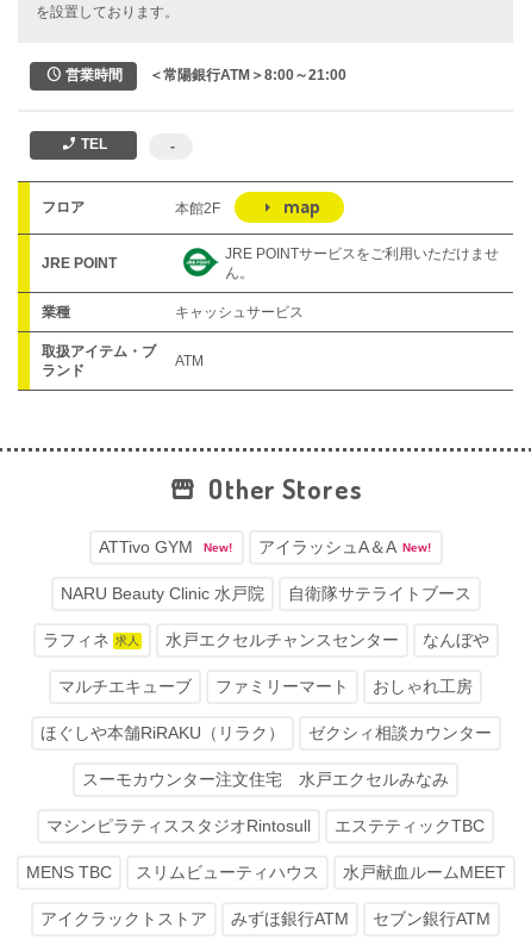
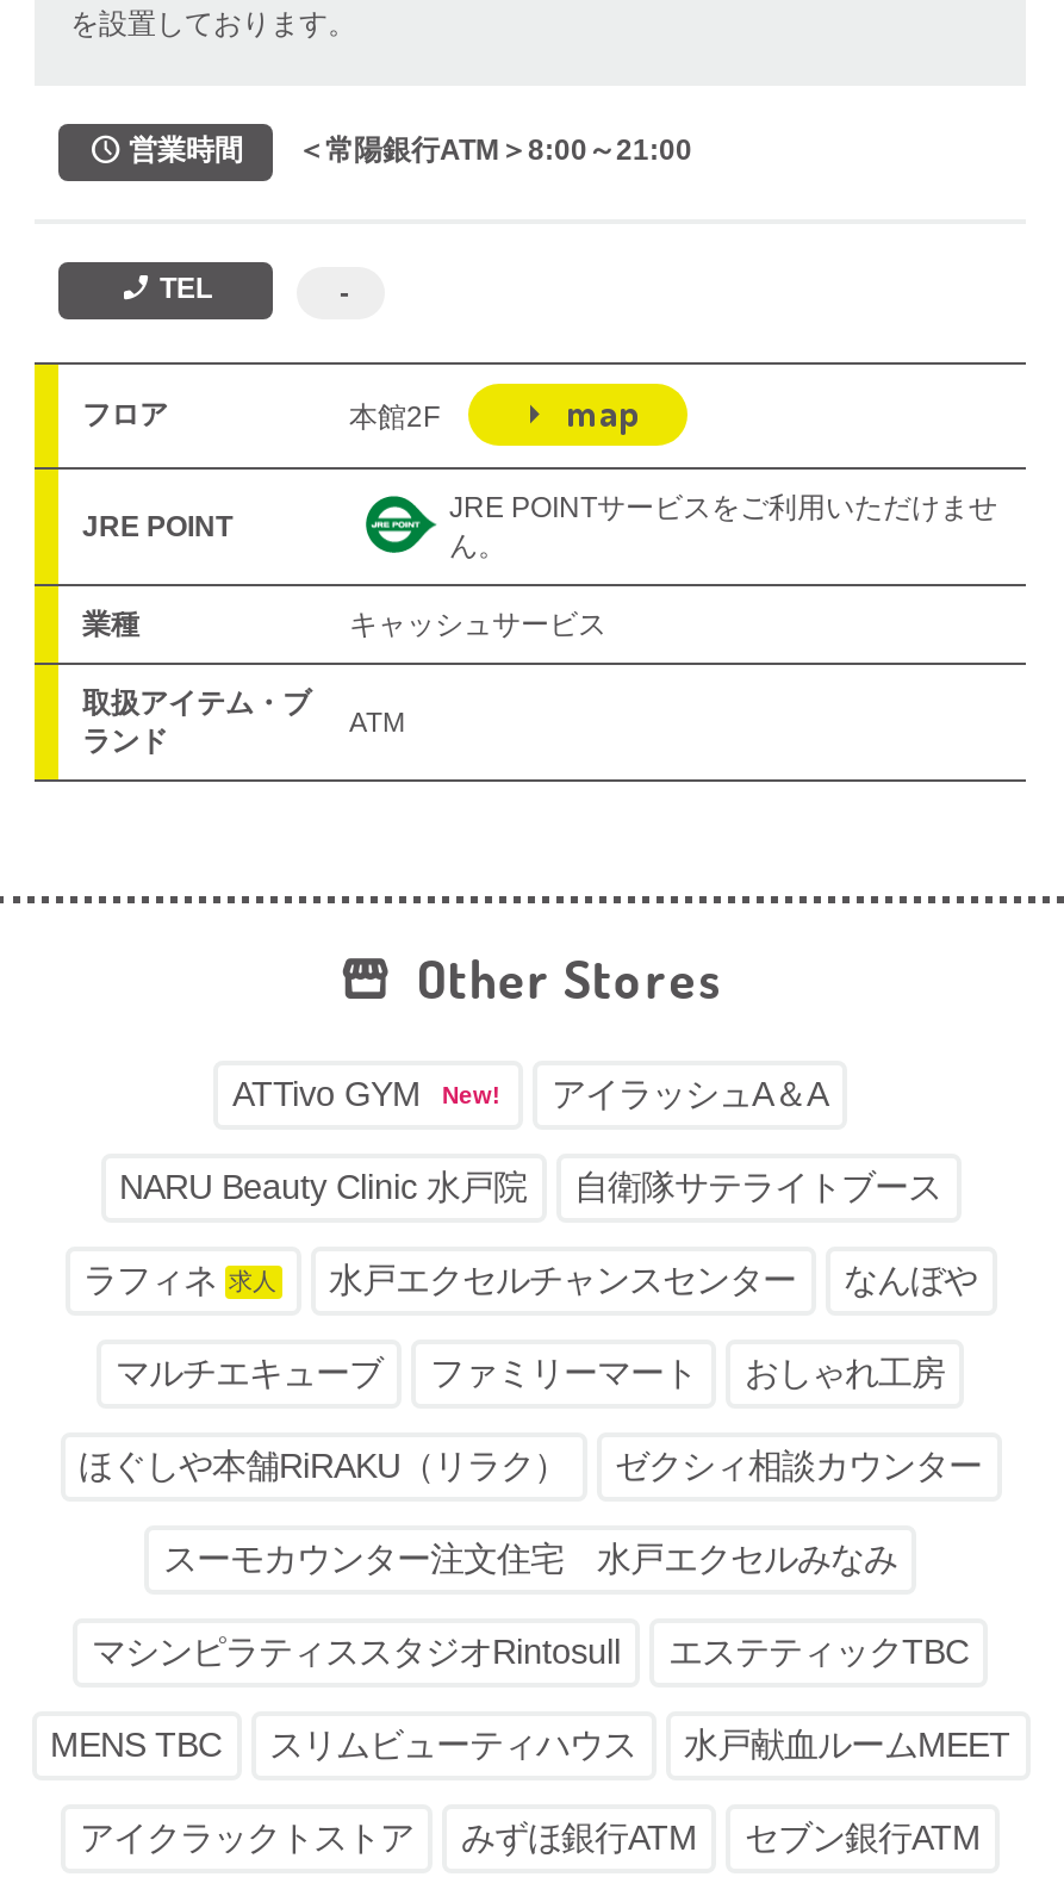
[258,537,430,556] アイラッシュA＆A New! -> [552,1074,828,1113] アイラッシュA＆A

